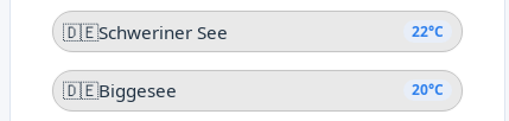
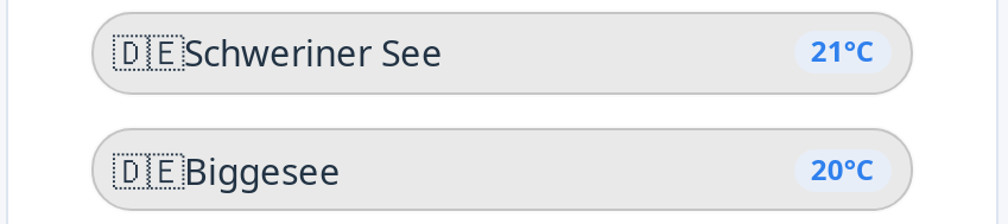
[411,21,444,41] 22°C -> [810,31,875,71] 21°C

